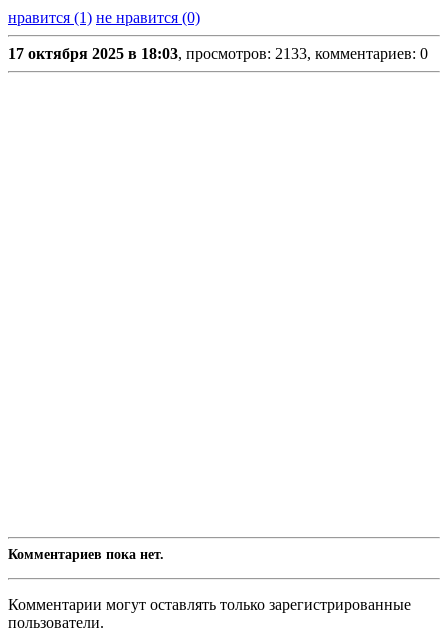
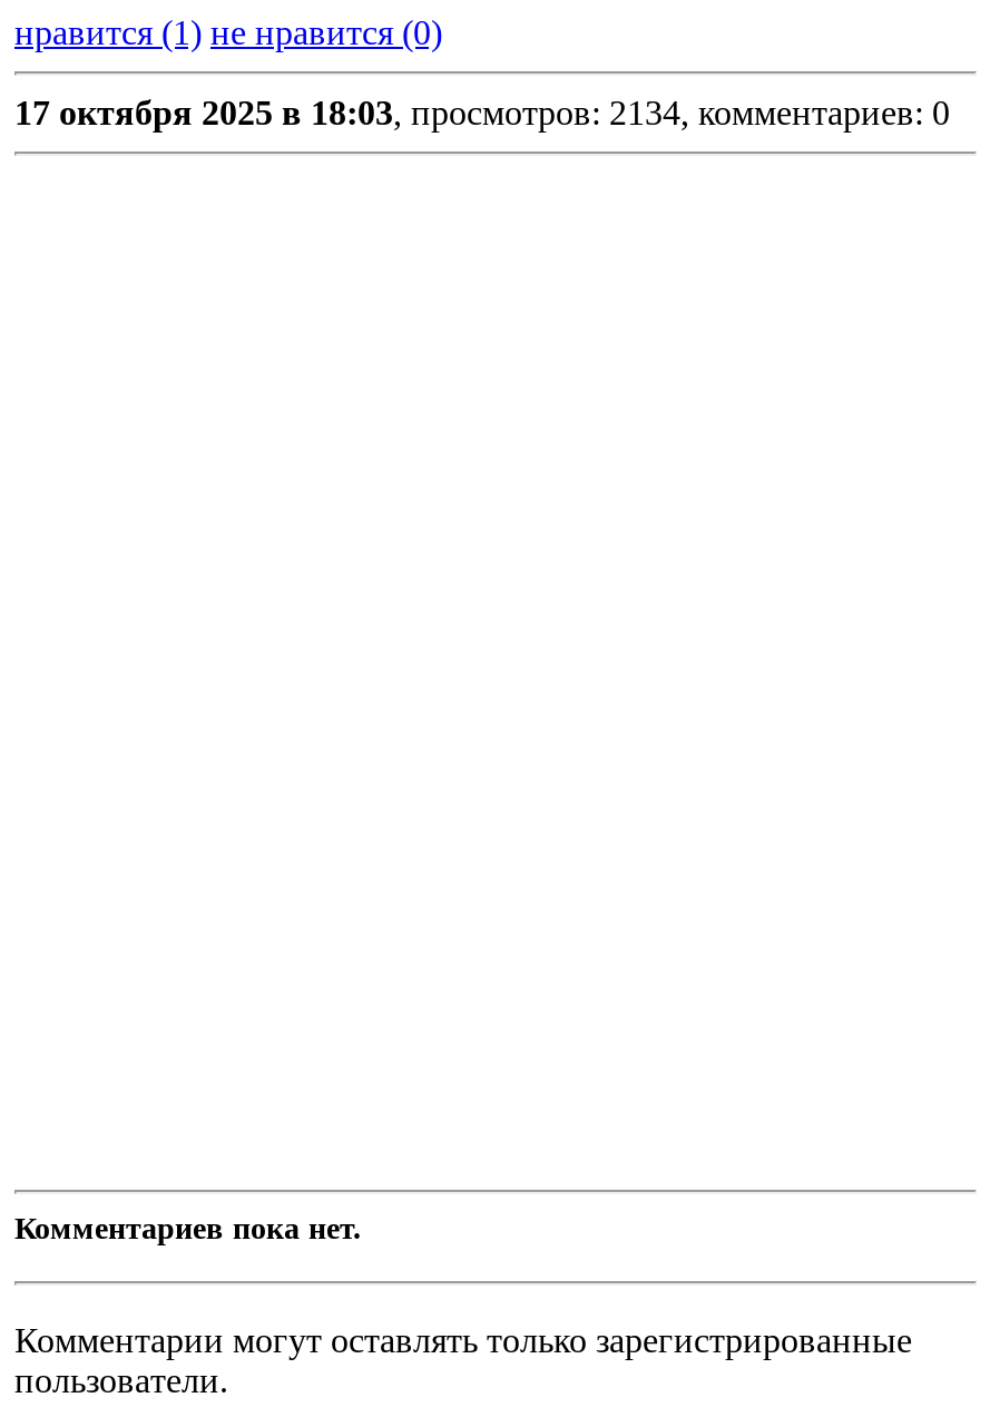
[8,45,428,62] 17 октября 2025 в 18:03, просмотров: 2133, комментариев: 0 -> [14,93,950,131] 17 октября 2025 в 18:03, просмотров: 2134, комментариев: 0

